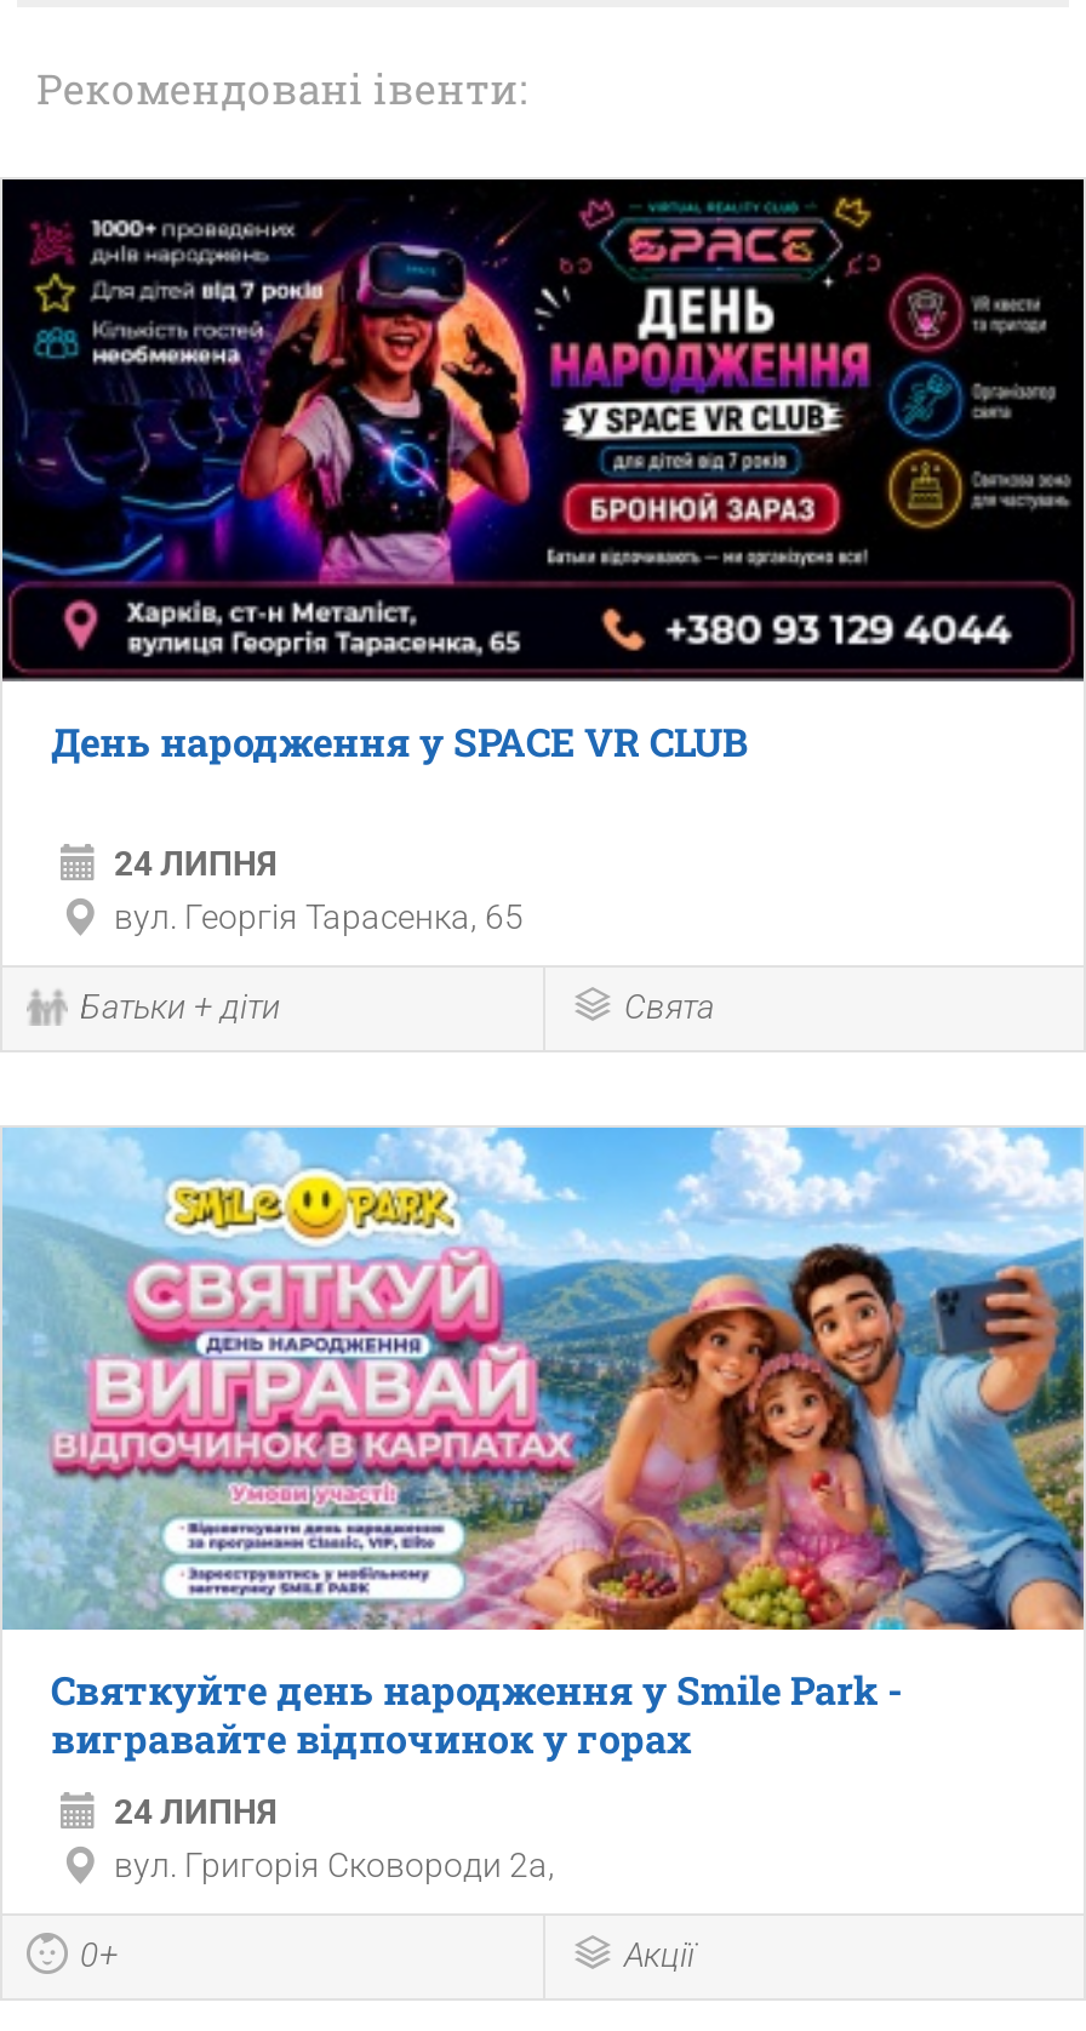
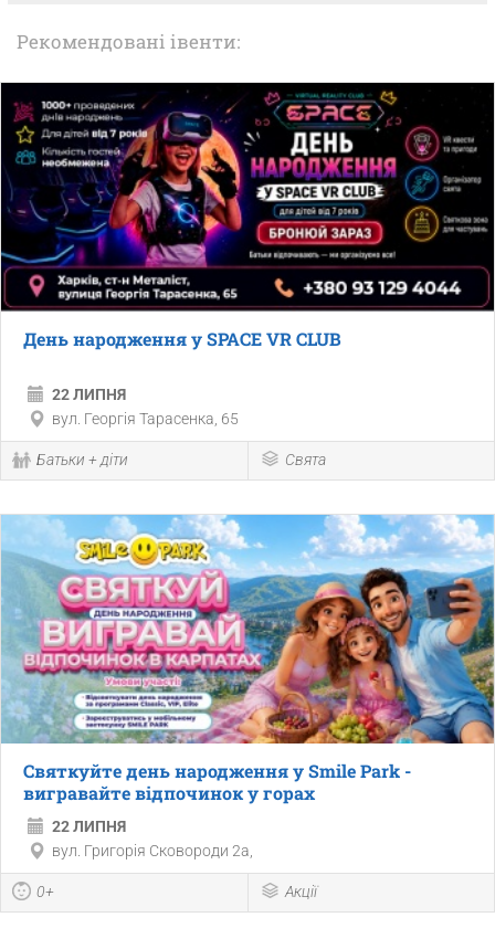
[114,843,276,882] 24 ЛИПНЯ -> [52,385,126,403] 22 ЛИПНЯ
[114,1792,276,1830] 24 ЛИПНЯ -> [52,817,126,835] 22 ЛИПНЯ

